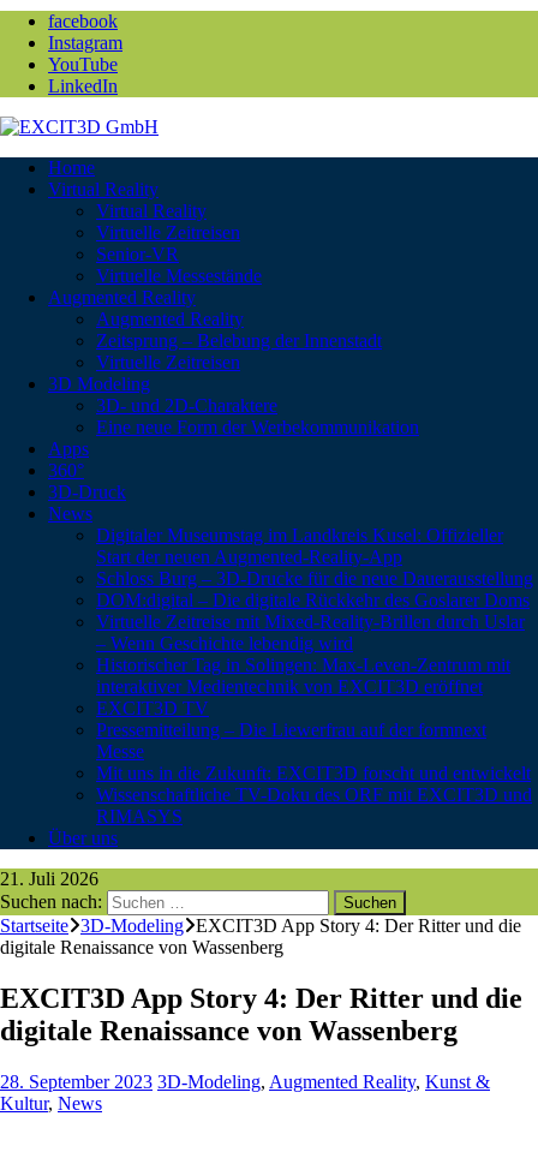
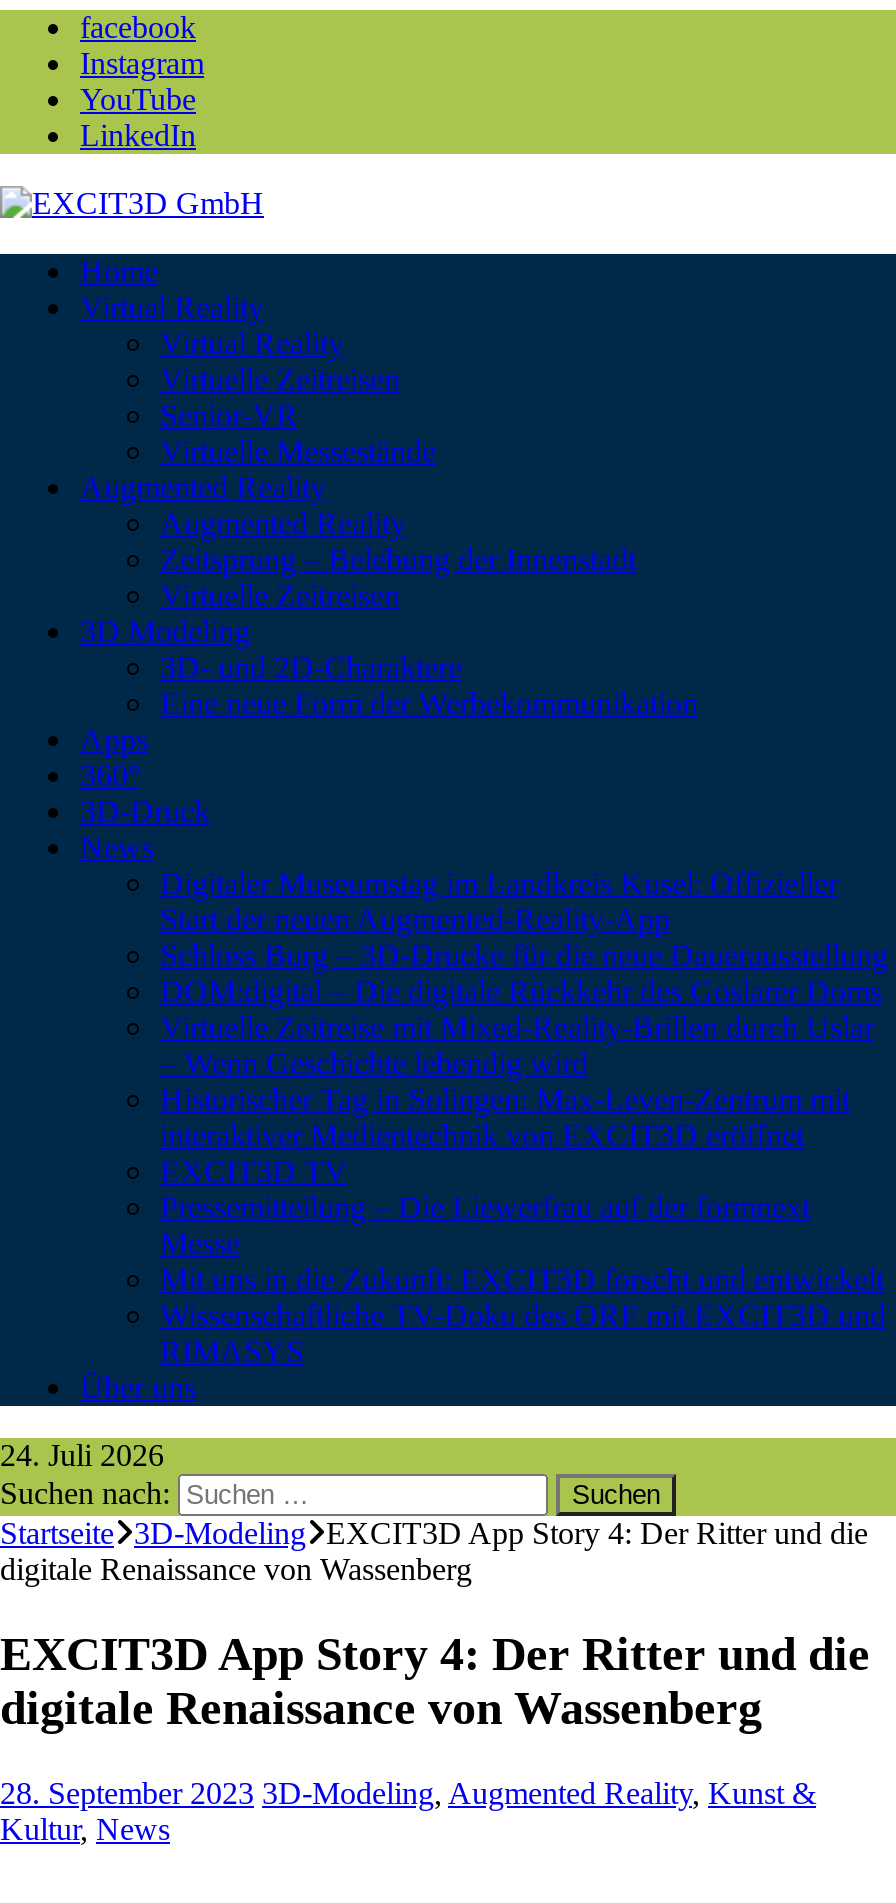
[0,869,98,889] 21. Juli 2026 -> [0,1438,164,1472] 24. Juli 2026

